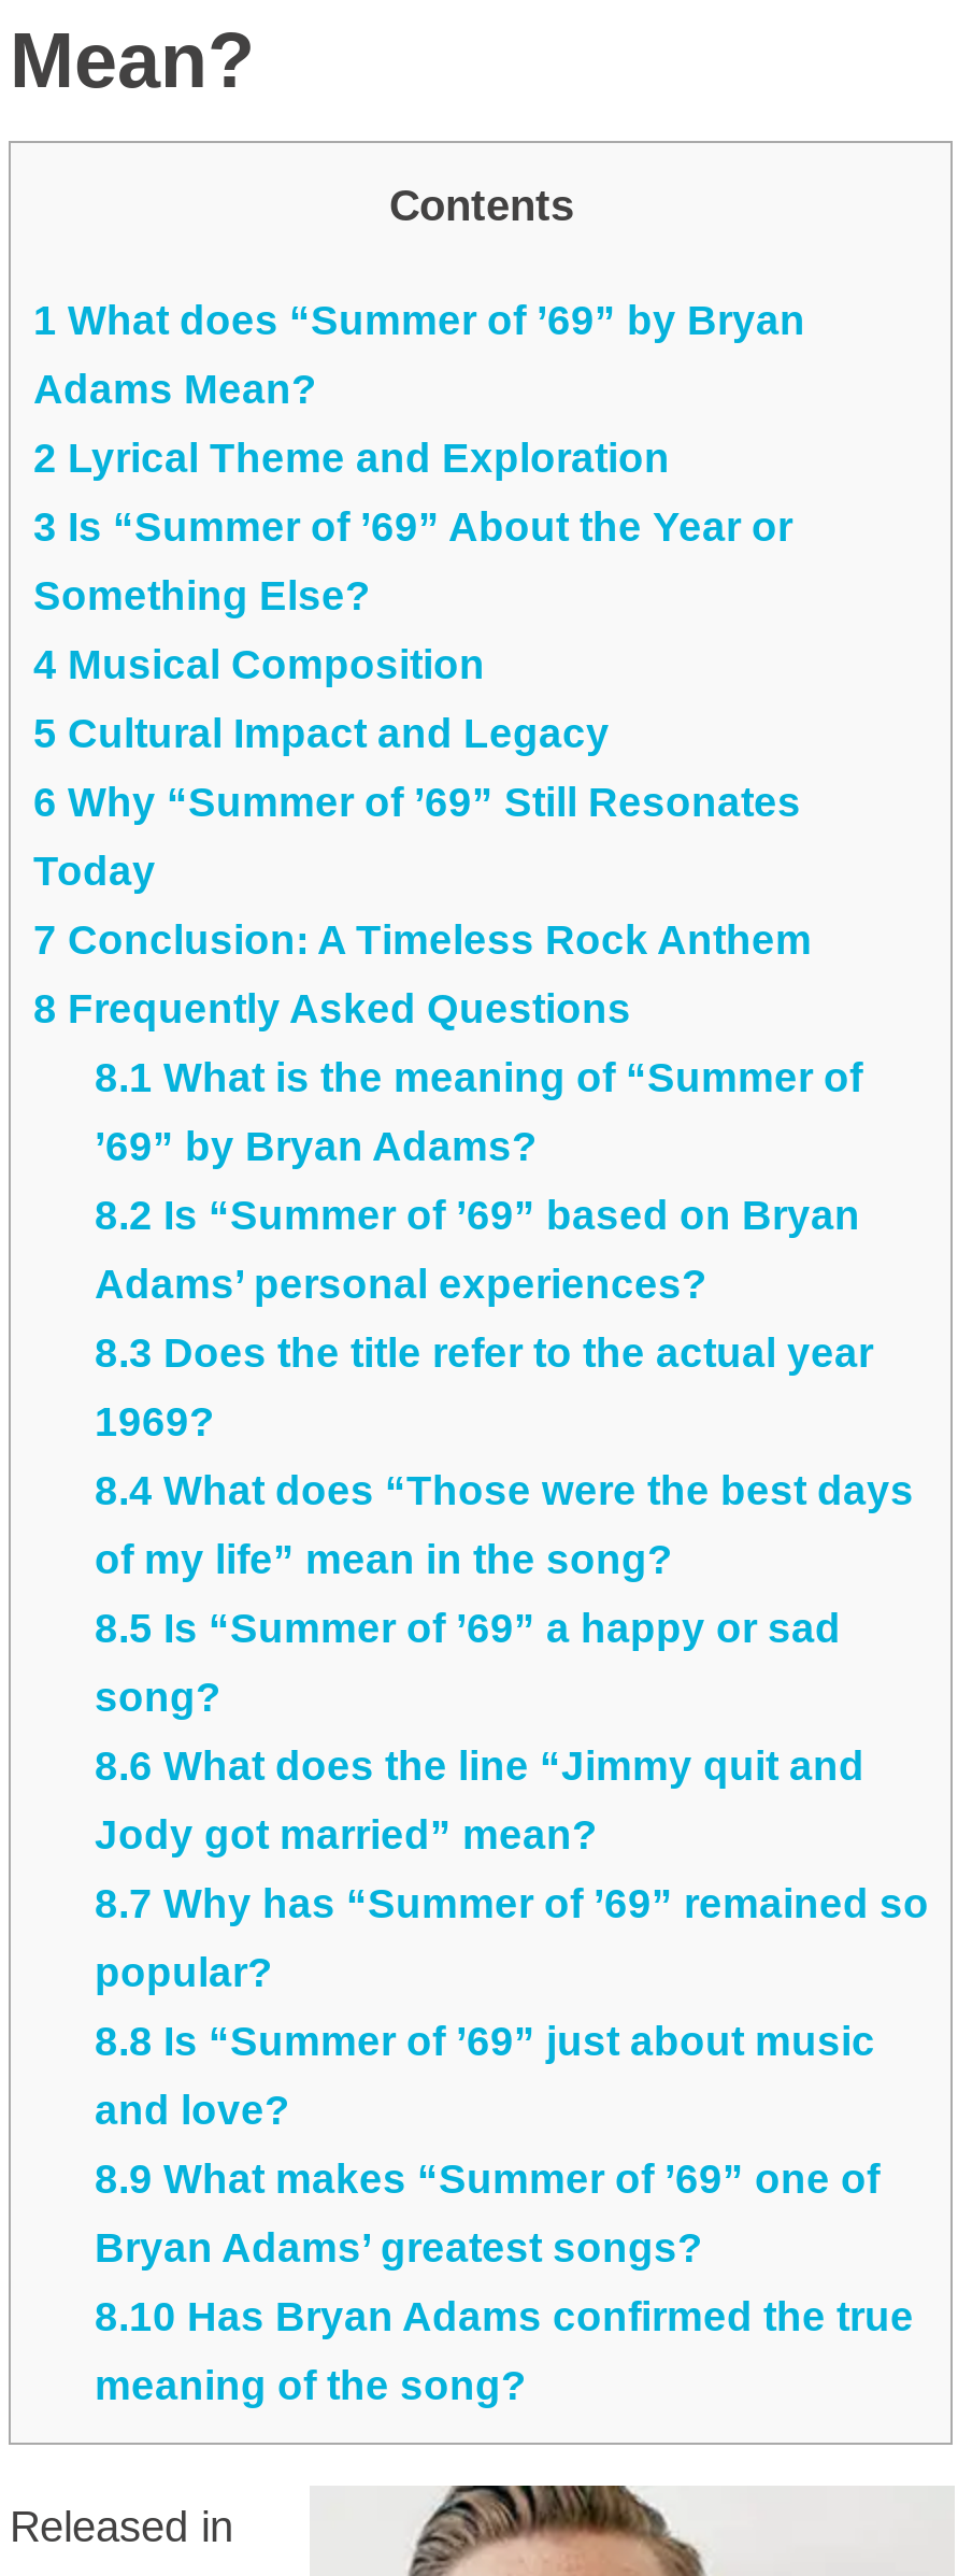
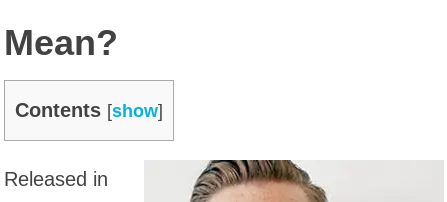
[33,181,929,2407] Contents | 1 What does “Summer of ’69” by Bryan | Adams Mean? | 2 Lyrical Theme and Exploration | 3 Is “Summer of ’69” About the Year or | Something Else? | 4 Musical Composition | 5 Cultural Impact and Legacy | 6 Why “Summer of ’69” Still Resonates | Today | 7 Conclusion: A Timeless Rock Anthem | 8 Frequently Asked Questions | 8.1 What is the meaning of “Summer of | ’69” by Bryan Adams? | 8.2 Is “Summer of ’69” based on Bryan | Adams’ personal experiences? | 8.3 Does the title refer to the actual year | 1969? | 8.4 What does “Those were the best days | of my life” mean in the song? | 8.5 Is “Summer of ’69” a happy or sad | song? | 8.6 What does the line “Jimmy quit and | Jody got married” mean? | 8.7 Why has “Summer of ’69” remained so | popular? | 8.8 Is “Summer of ’69” just about music | and love? | 8.9 What makes “Summer of ’69” one of | Bryan Adams’ greatest songs? | 8.10 Has Bryan Adams confirmed the true | meaning of the song? -> [15,99,163,121] Contents [show]

